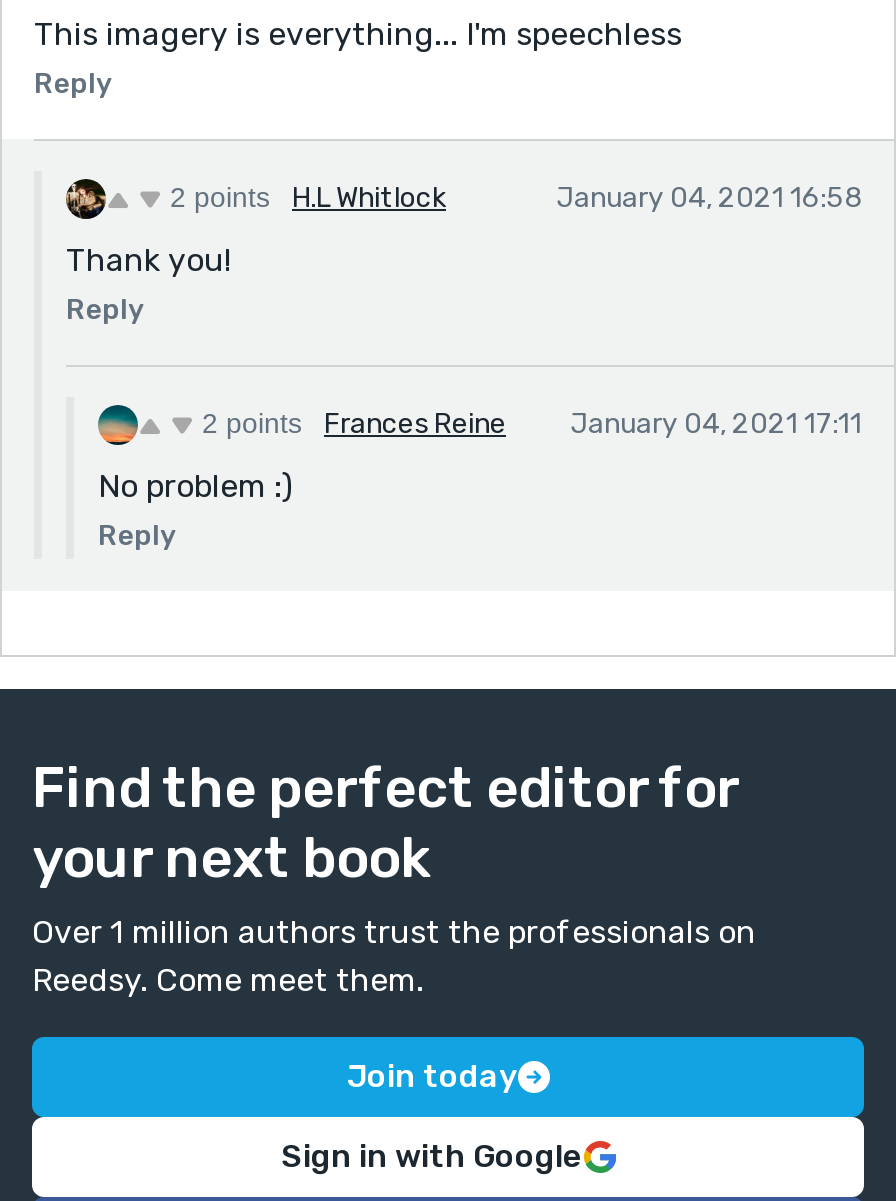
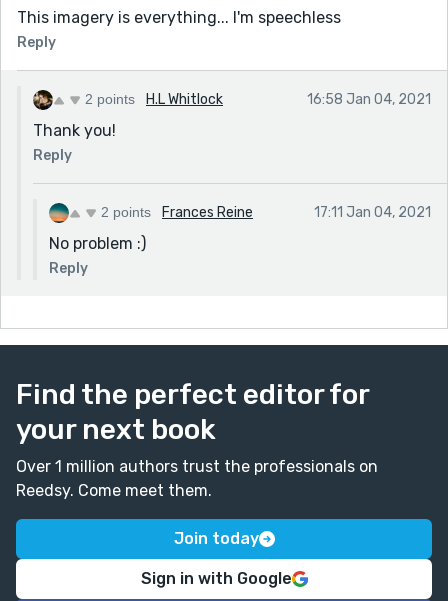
[556,181,862,215] January 04, 2021 16:58 -> [307,91,431,108] 16:58 Jan 04, 2021
[570,407,862,441] January 04, 2021 17:11 -> [314,204,431,221] 17:11 Jan 04, 2021

